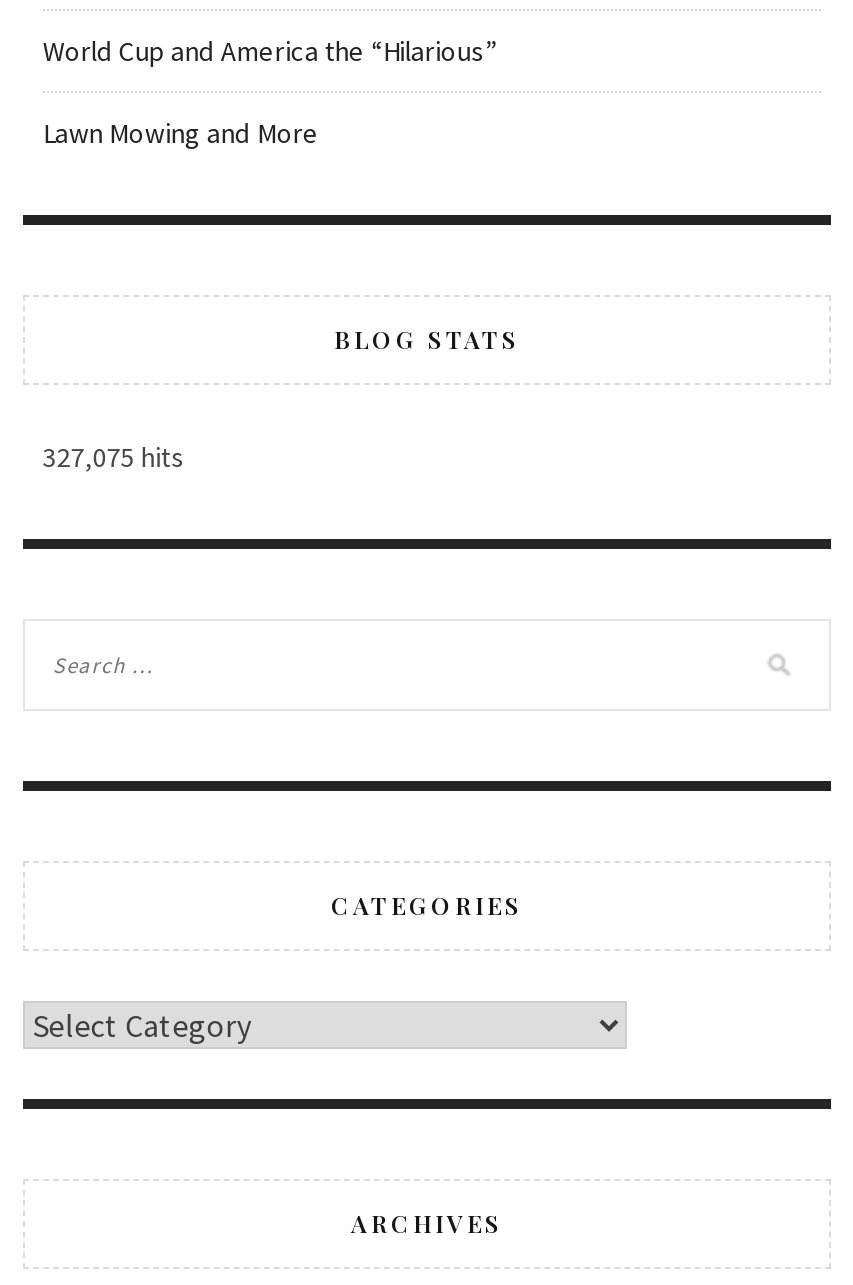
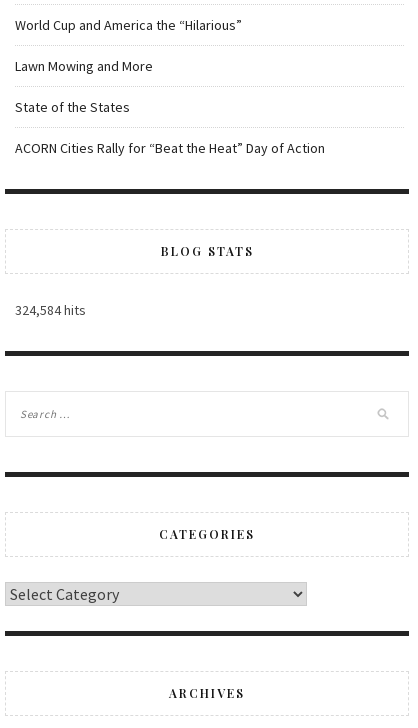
none -> [15,98,325,157] State of the States | ACORN Cities Rally for “Beat the Heat” Day of Action
[43,439,185,475] 327,075 hits -> [15,301,86,319] 324,584 hits

